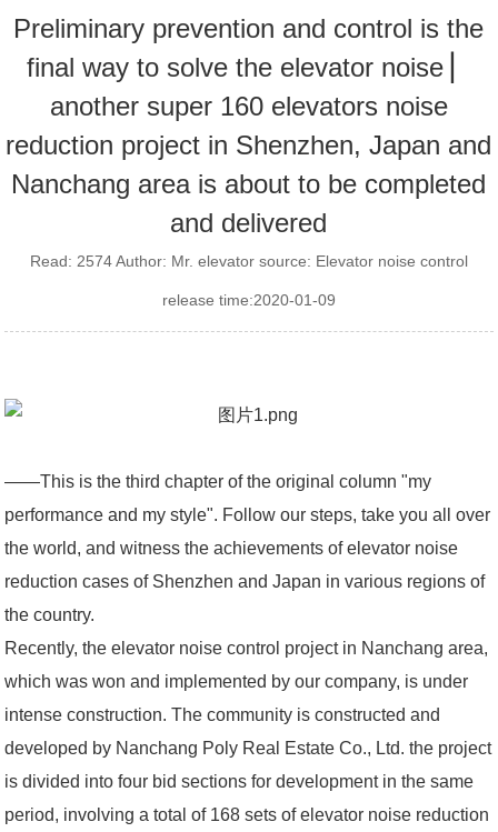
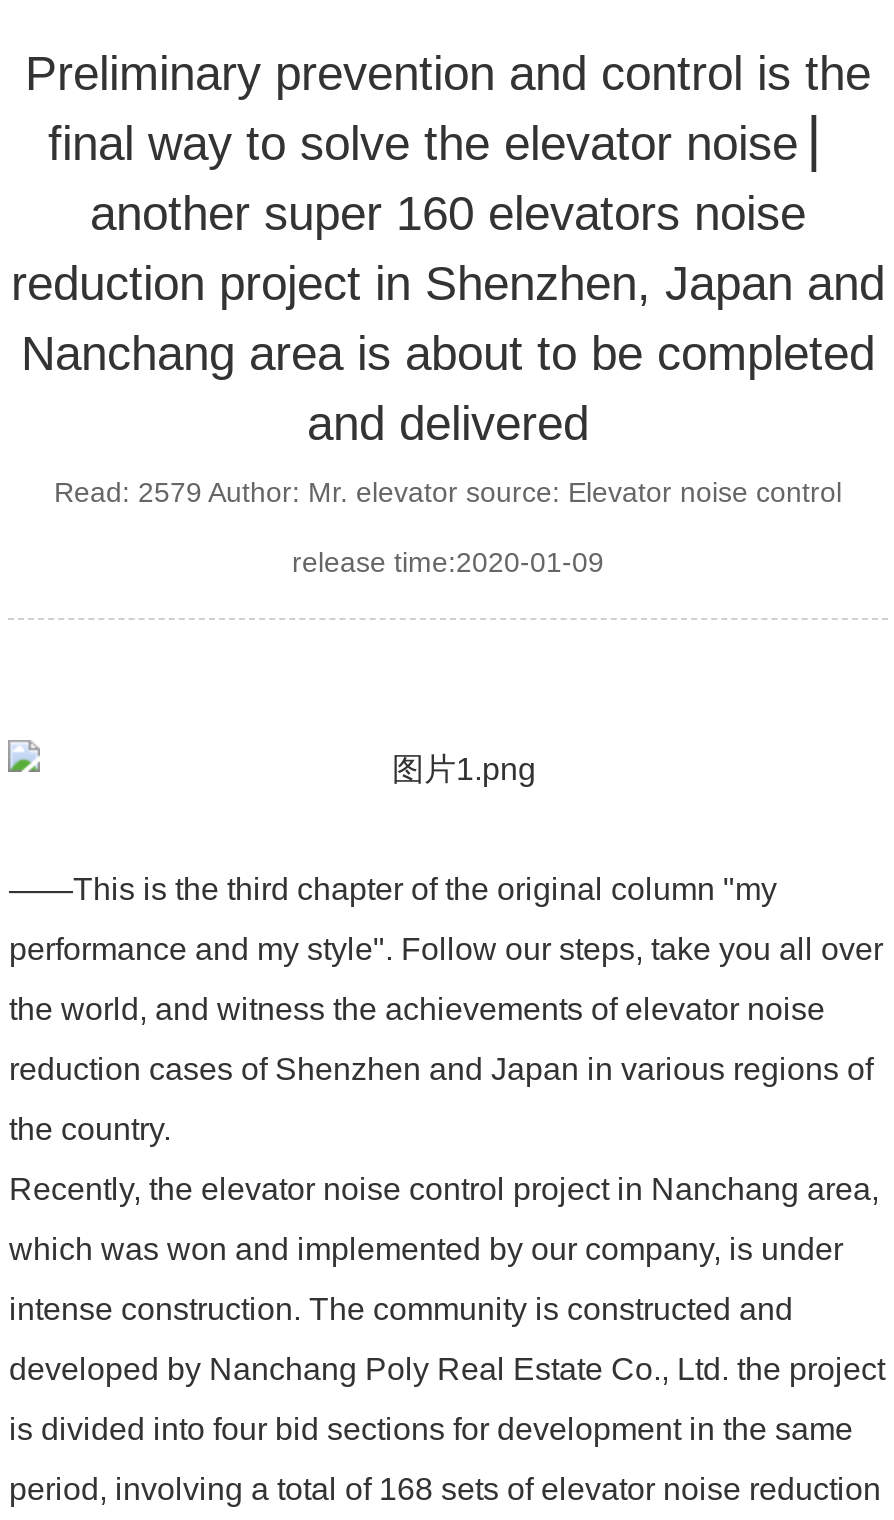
[30,252,468,270] Read: 2574 Author: Mr. elevator source: Elevator noise control -> [54,476,842,508] Read: 2579 Author: Mr. elevator source: Elevator noise control

